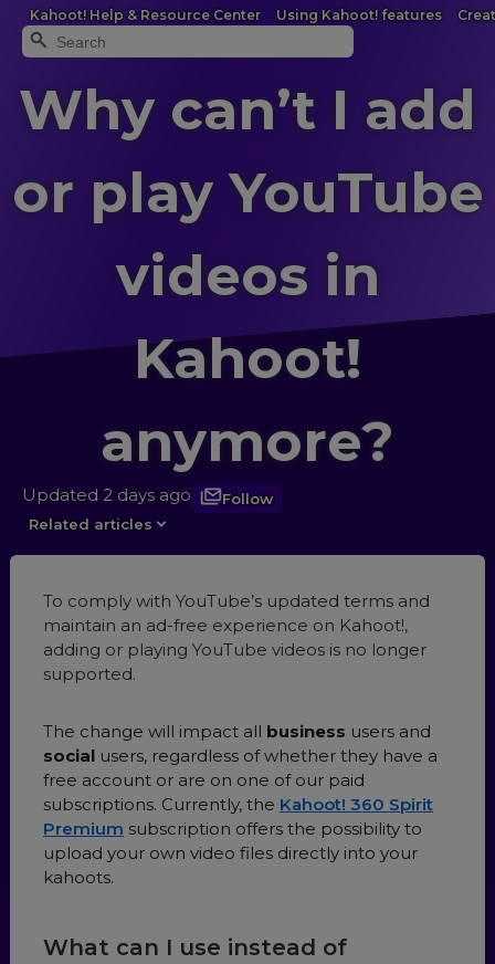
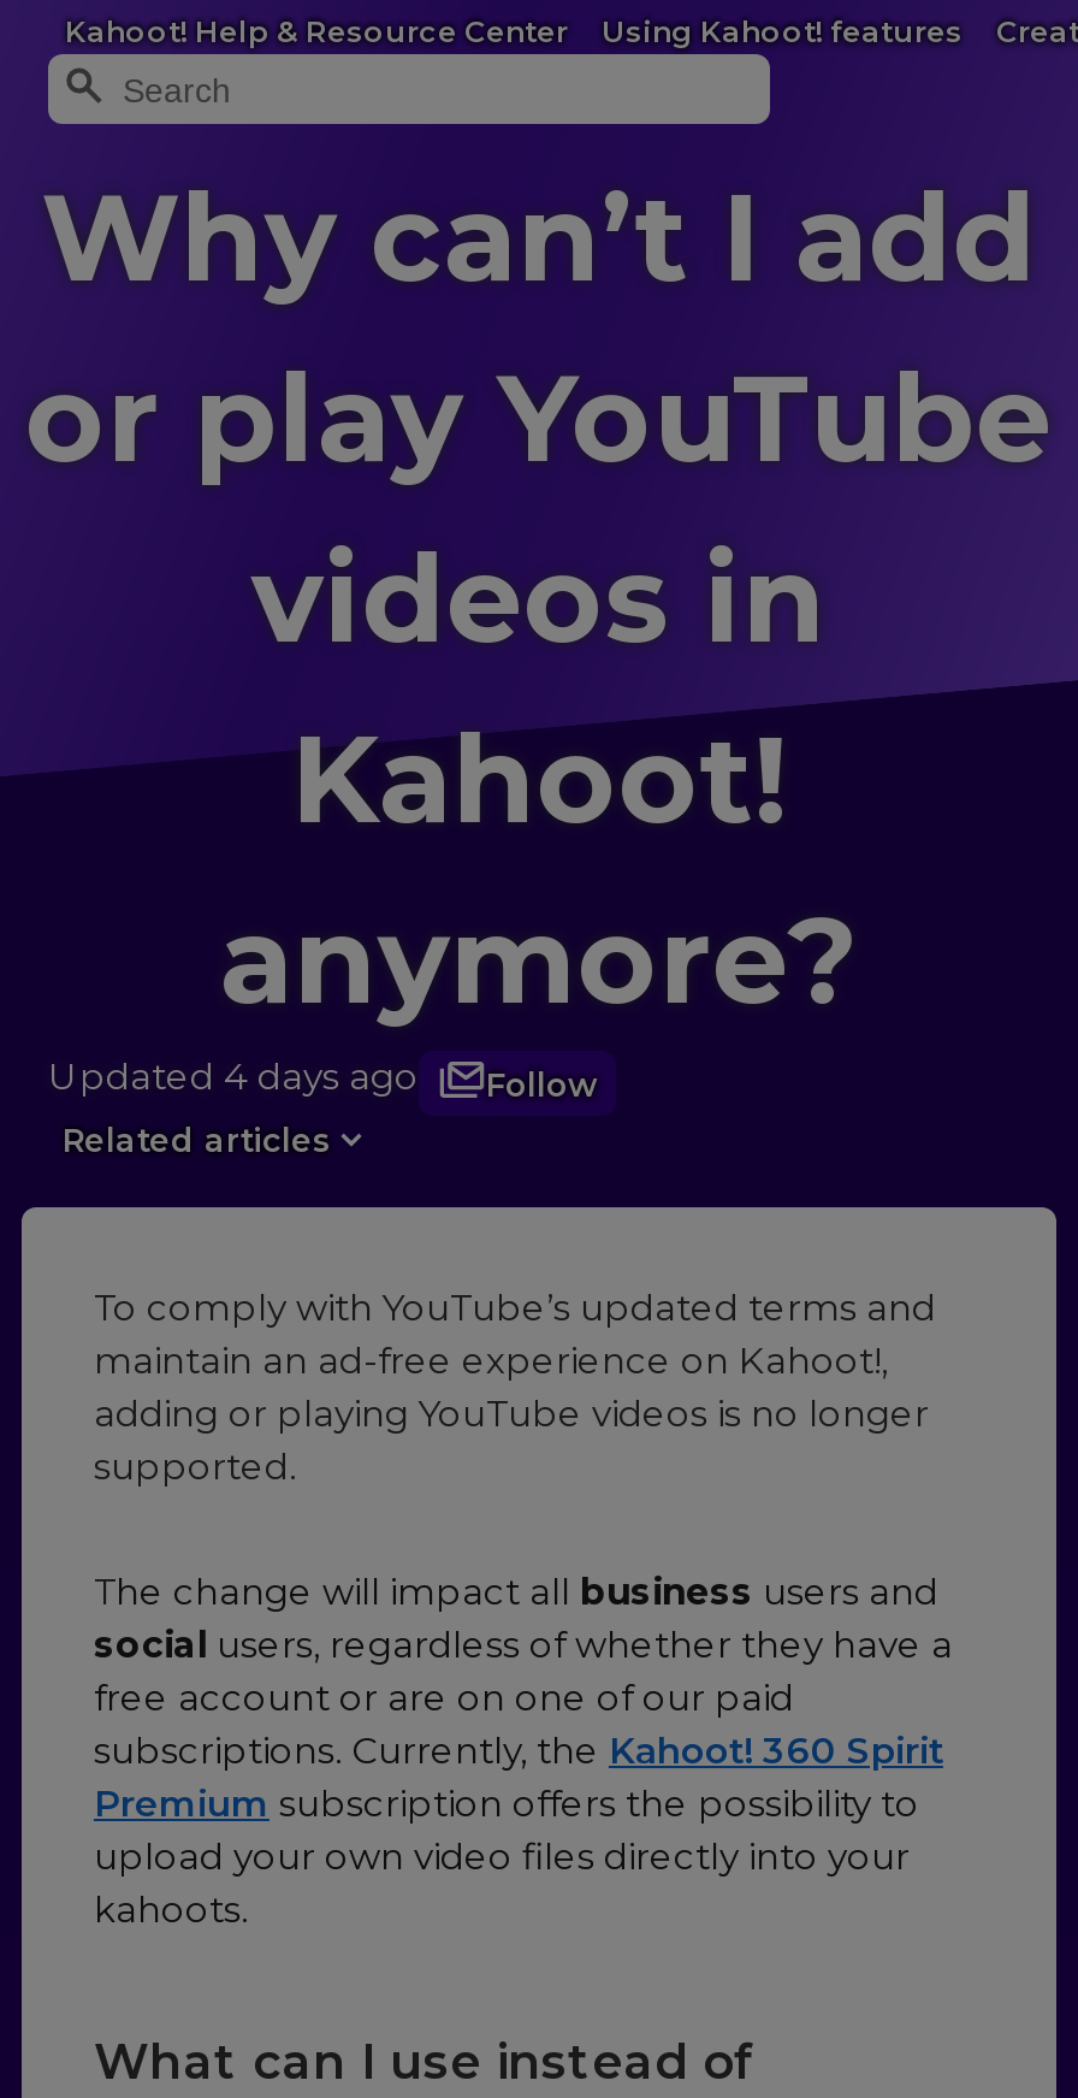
[22,484,191,505] Updated 2 days ago -> [48,1053,419,1099] Updated 4 days ago

